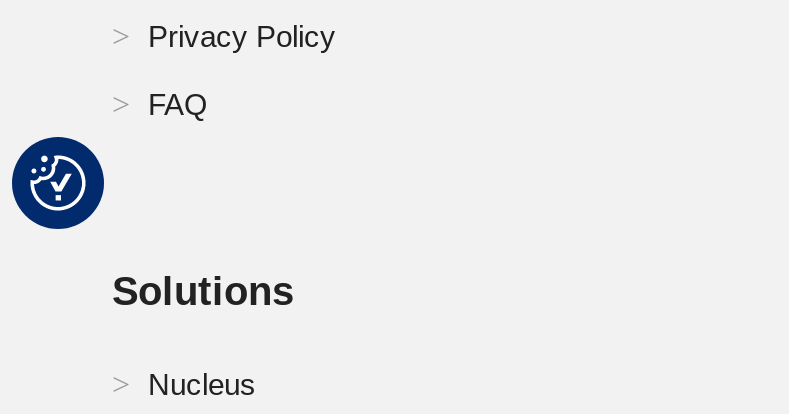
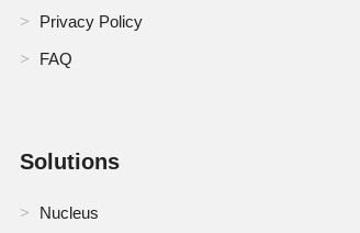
[10,135,106,231] [image] -> none

